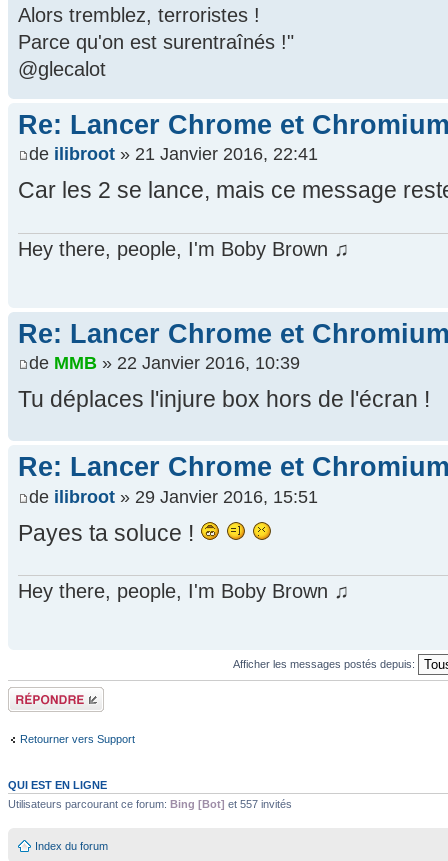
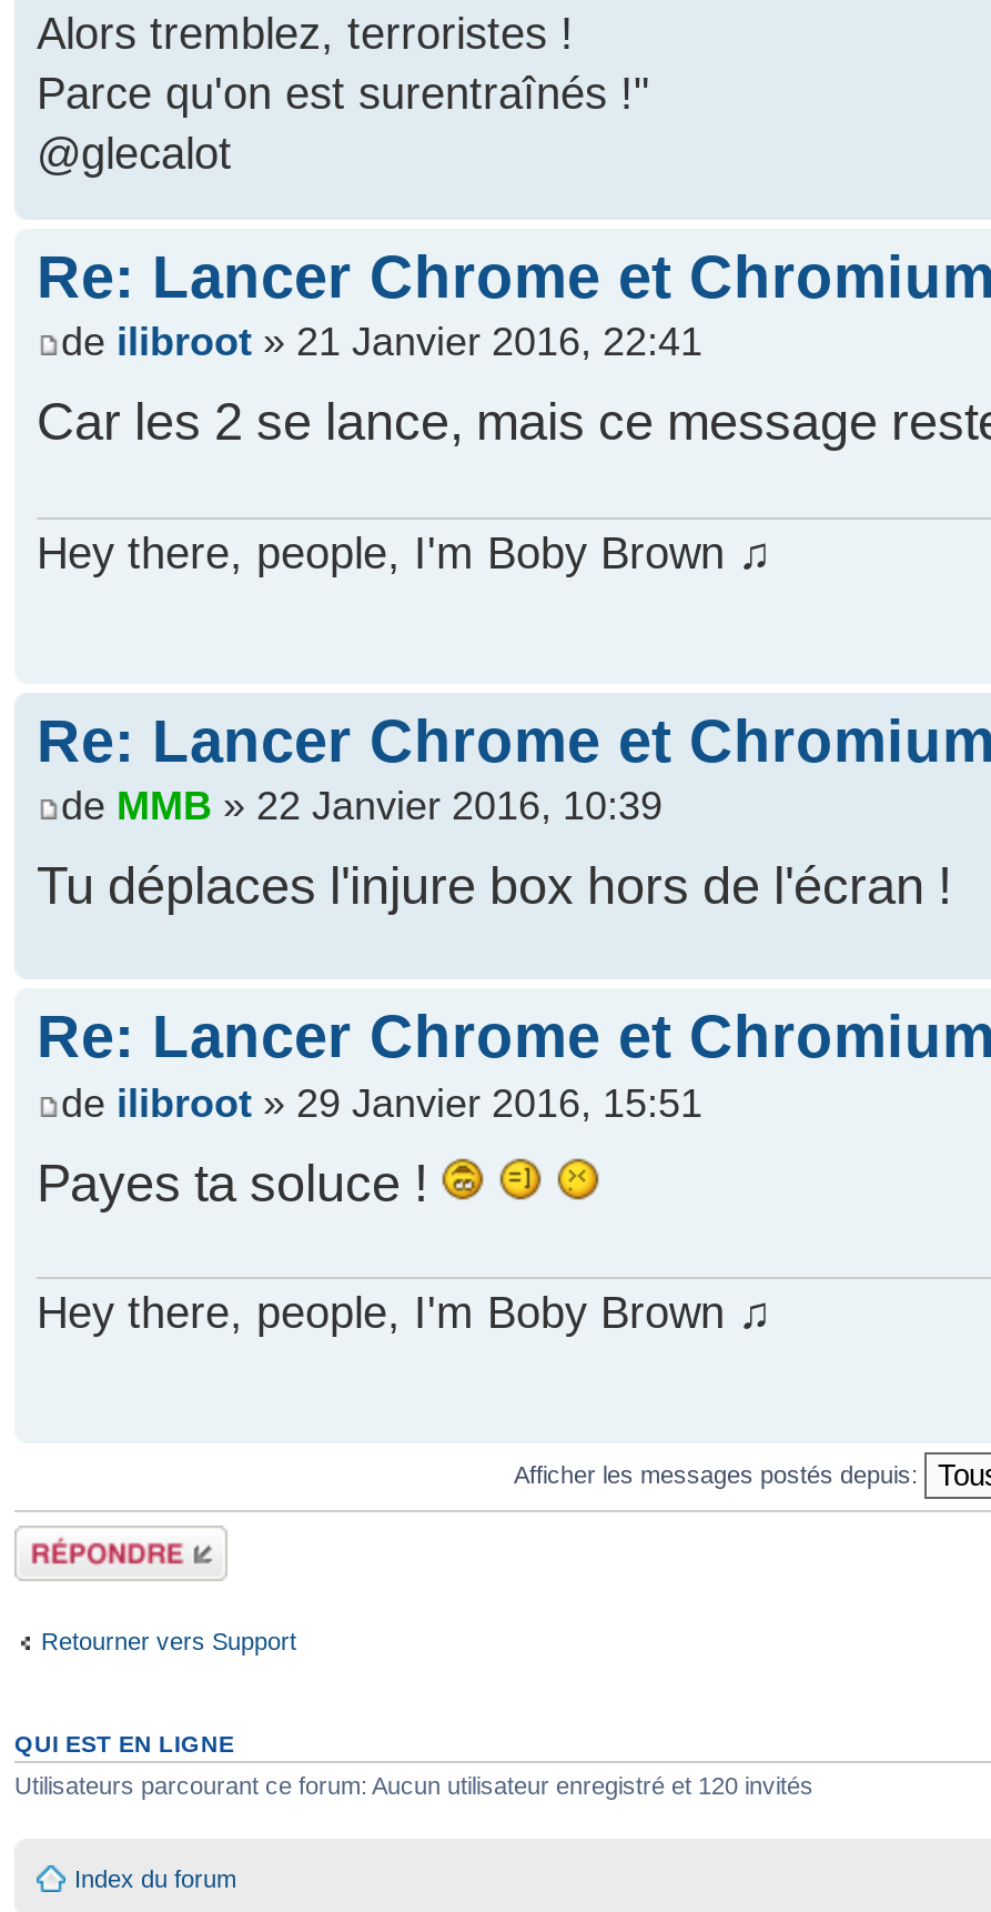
[8,798,292,810] Utilisateurs parcourant ce forum: Bing [Bot] et 557 invités -> [14,1773,813,1799] Utilisateurs parcourant ce forum: Aucun utilisateur enregistré et 120 invités

